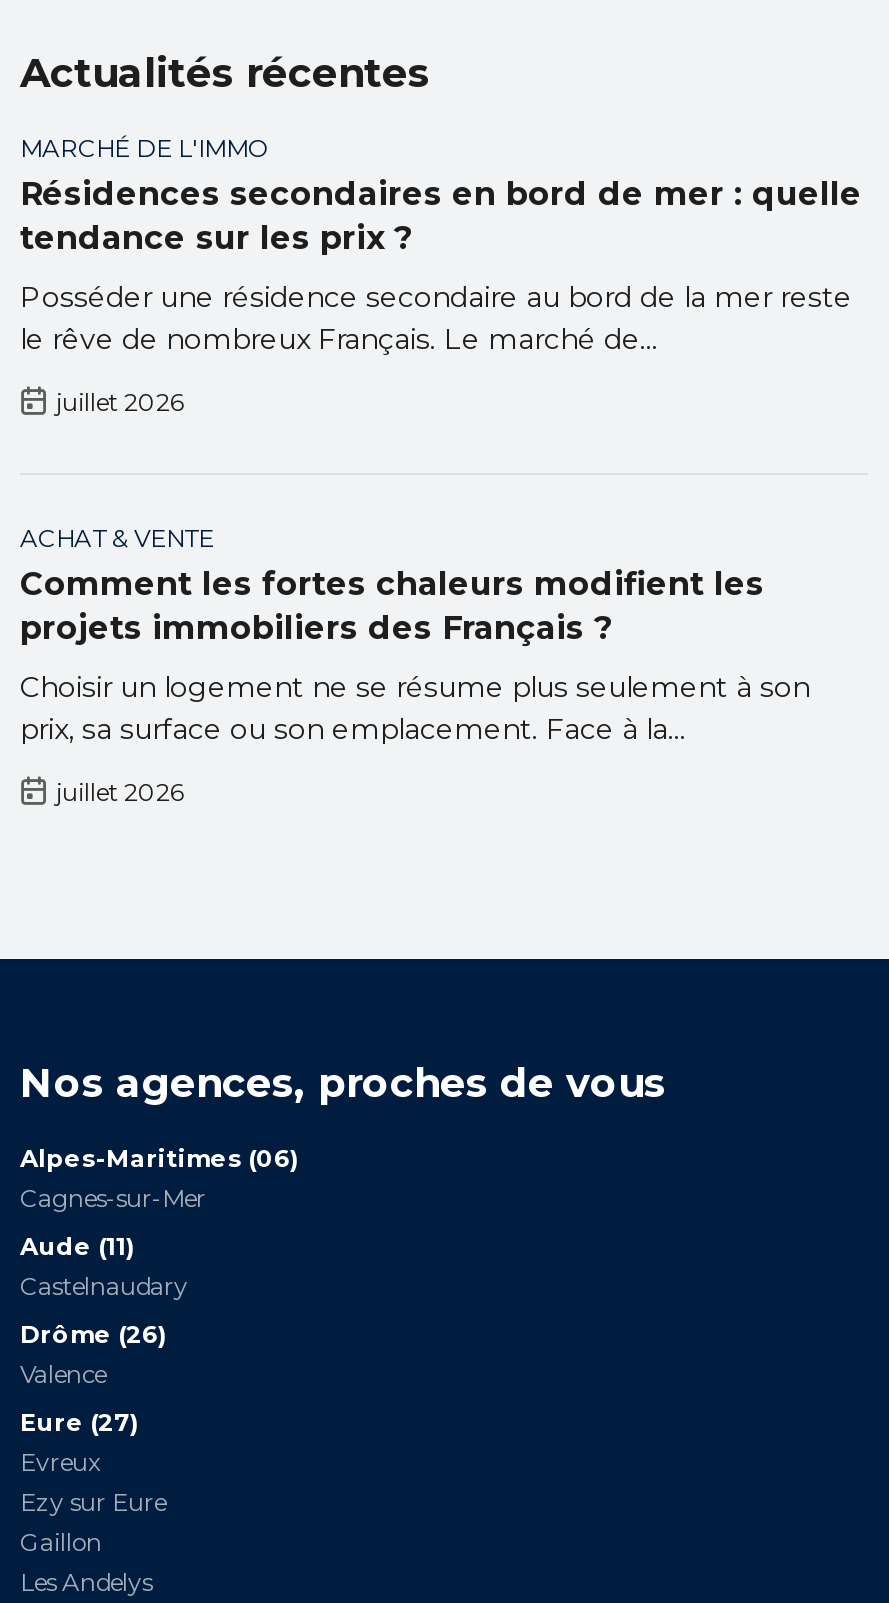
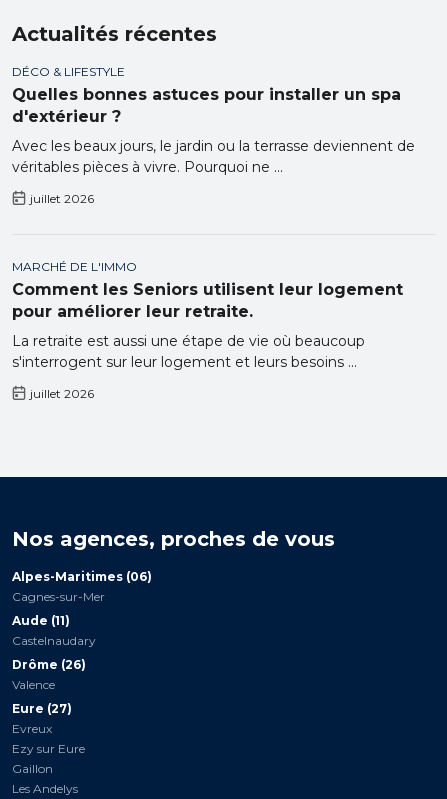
moved [20,132,270,162] -> [12,259,137,274]: MARCHÉ DE L'IMMO
[20,174,862,256] Résidences secondaires en bord de mer : quelle | tendance sur les prix ? -> [12,64,401,126] DÉCO & LIFESTYLE | Quelles bonnes astuces pour installer un spa | d'extérieur ?
[20,278,852,356] Posséder une résidence secondaire au bord de la mer reste | le rêve de nombreux Français. Le marché de... -> [12,137,415,176] Avec les beaux jours, le jardin ou la terrasse deviennent de | véritables pièces à vivre. Pourquoi ne ...
[20,522,764,646] ACHAT & VENTE | Comment les fortes chaleurs modifient les | projets immobiliers des Français ? -> [12,280,403,321] Comment les Seniors utilisent leur logement | pour améliorer leur retraite.
[20,668,810,746] Choisir un logement ne se résume plus seulement à son | prix, sa surface ou son emplacement. Face à la... -> [12,332,365,371] La retraite est aussi une étape de vie où beaucoup | s'interrogent sur leur logement et leurs besoins ...

